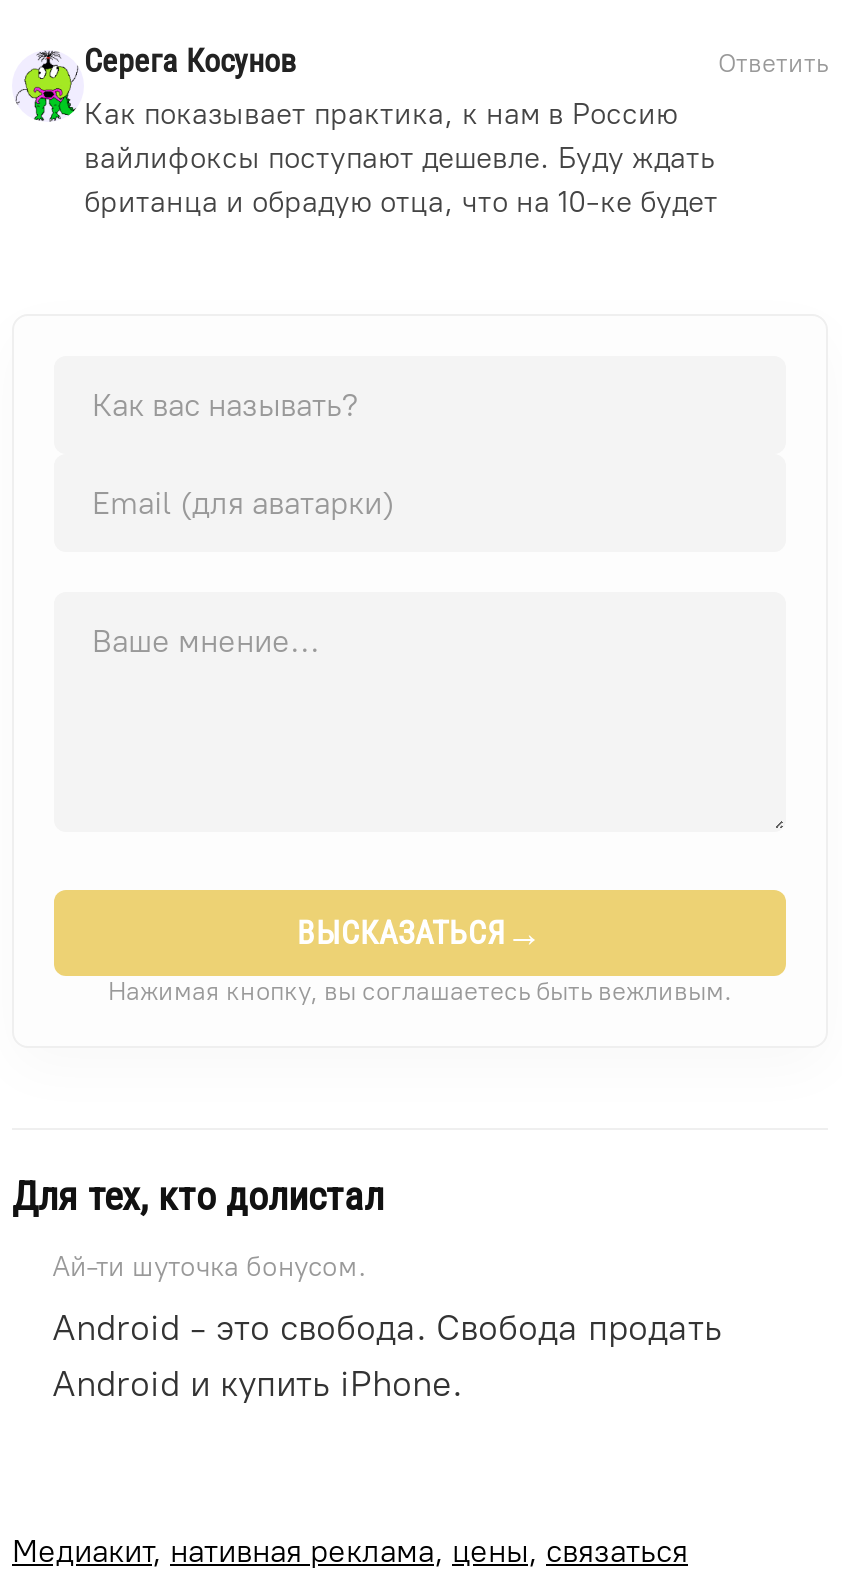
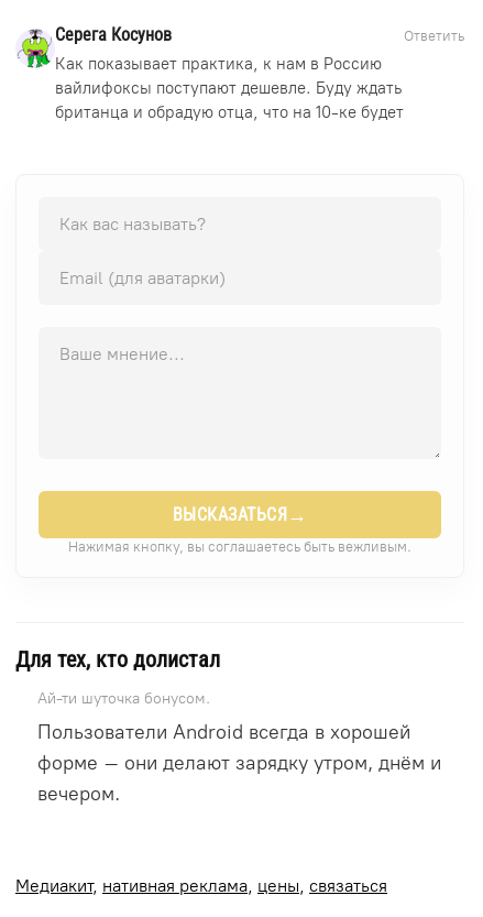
[52,1306,722,1406] Android - это свобода. Свобода продать | Android и купить iPhone. -> [37,720,441,806] Пользователи Android всегда в хорошей | форме – они делают зарядку утром, днём и | вечером.

